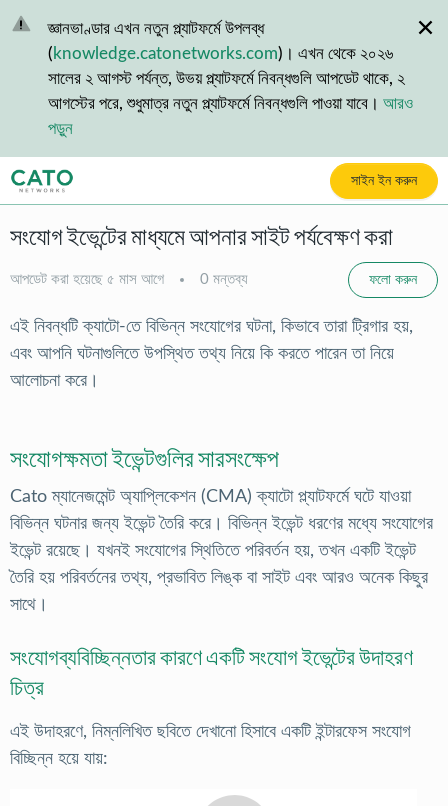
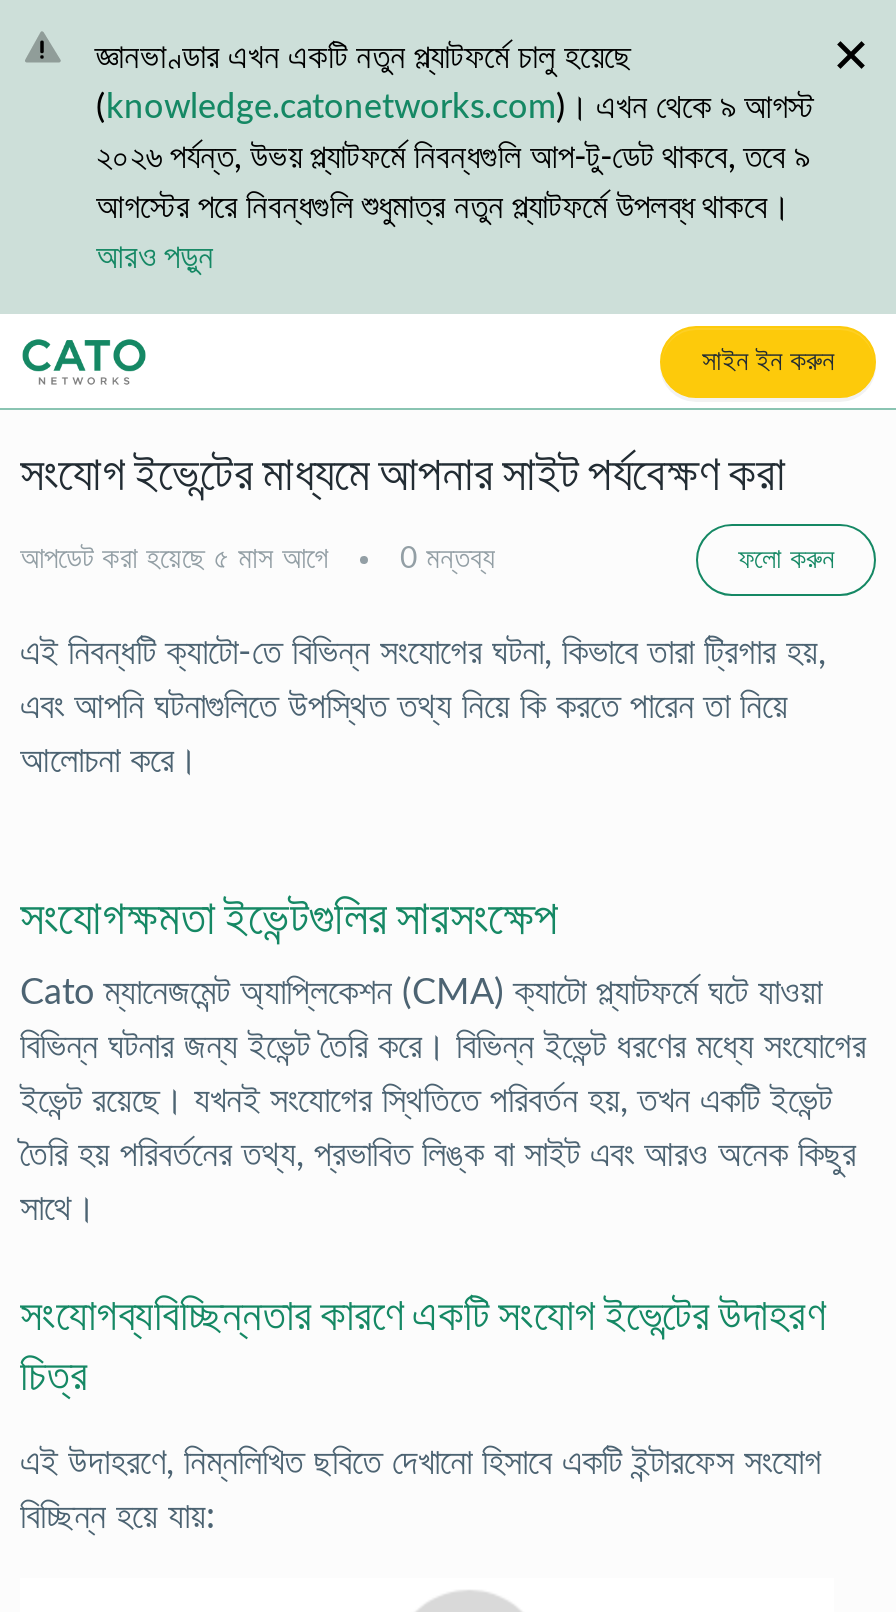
[48,20,264,37] জ্ঞানভাণ্ডার এখন নতুন প্ল্যাটফর্মে উপলব্ধ -> [96,40,632,74] জ্ঞানভাণ্ডার এখন একটি নতুন প্ল্যাটফর্মে চালু হয়েছে
[48,45,393,62] (knowledge.catonetworks.com)। এখন থেকে ২০২৬ -> [96,90,814,124] (knowledge.catonetworks.com)। এখন থেকে ৯ আগস্ট
[48,70,405,87] সালের ২ আগস্ট পর্যন্ত, উভয় প্ল্যাটফর্মে নিবন্ধগুলি আপডেট থাকে, ২ -> [96,140,810,174] ২০২৬ পর্যন্ত, উভয় প্ল্যাটফর্মে নিবন্ধগুলি আপ-টু-ডেট থাকবে, তবে ৯
[48,95,413,112] আগস্টের পরে, শুধুমাত্র নতুন প্ল্যাটফর্মে নিবন্ধগুলি পাওয়া যাবে। আরও -> [96,190,790,224] আগস্টের পরে নিবন্ধগুলি শুধুমাত্র নতুন প্ল্যাটফর্মে উপলব্ধ থাকবে।
[48,120,73,137] পড়ুন -> [96,240,214,274] আরও পড়ুন

